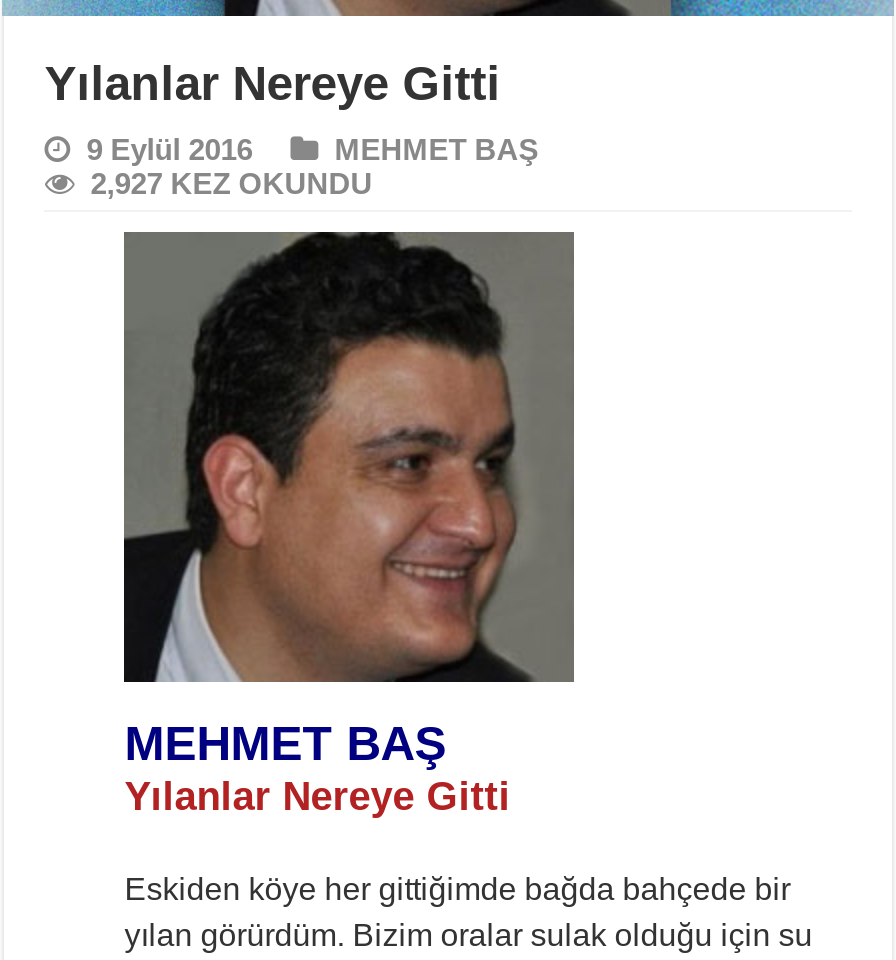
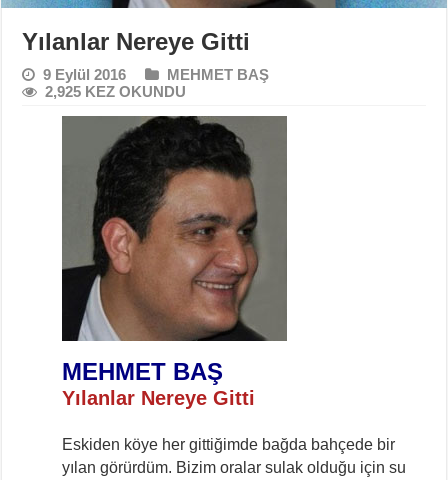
[90,166,372,200] 2,927 KEZ OKUNDU -> [45,83,186,100] 2,925 KEZ OKUNDU

